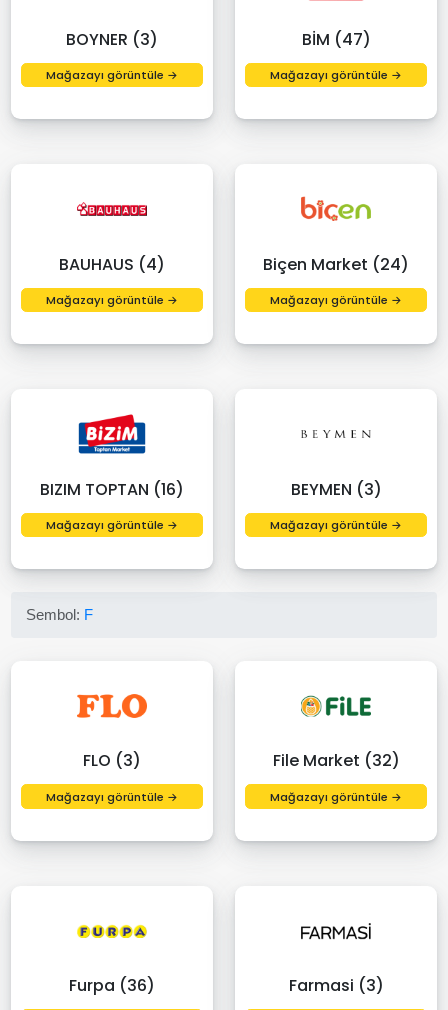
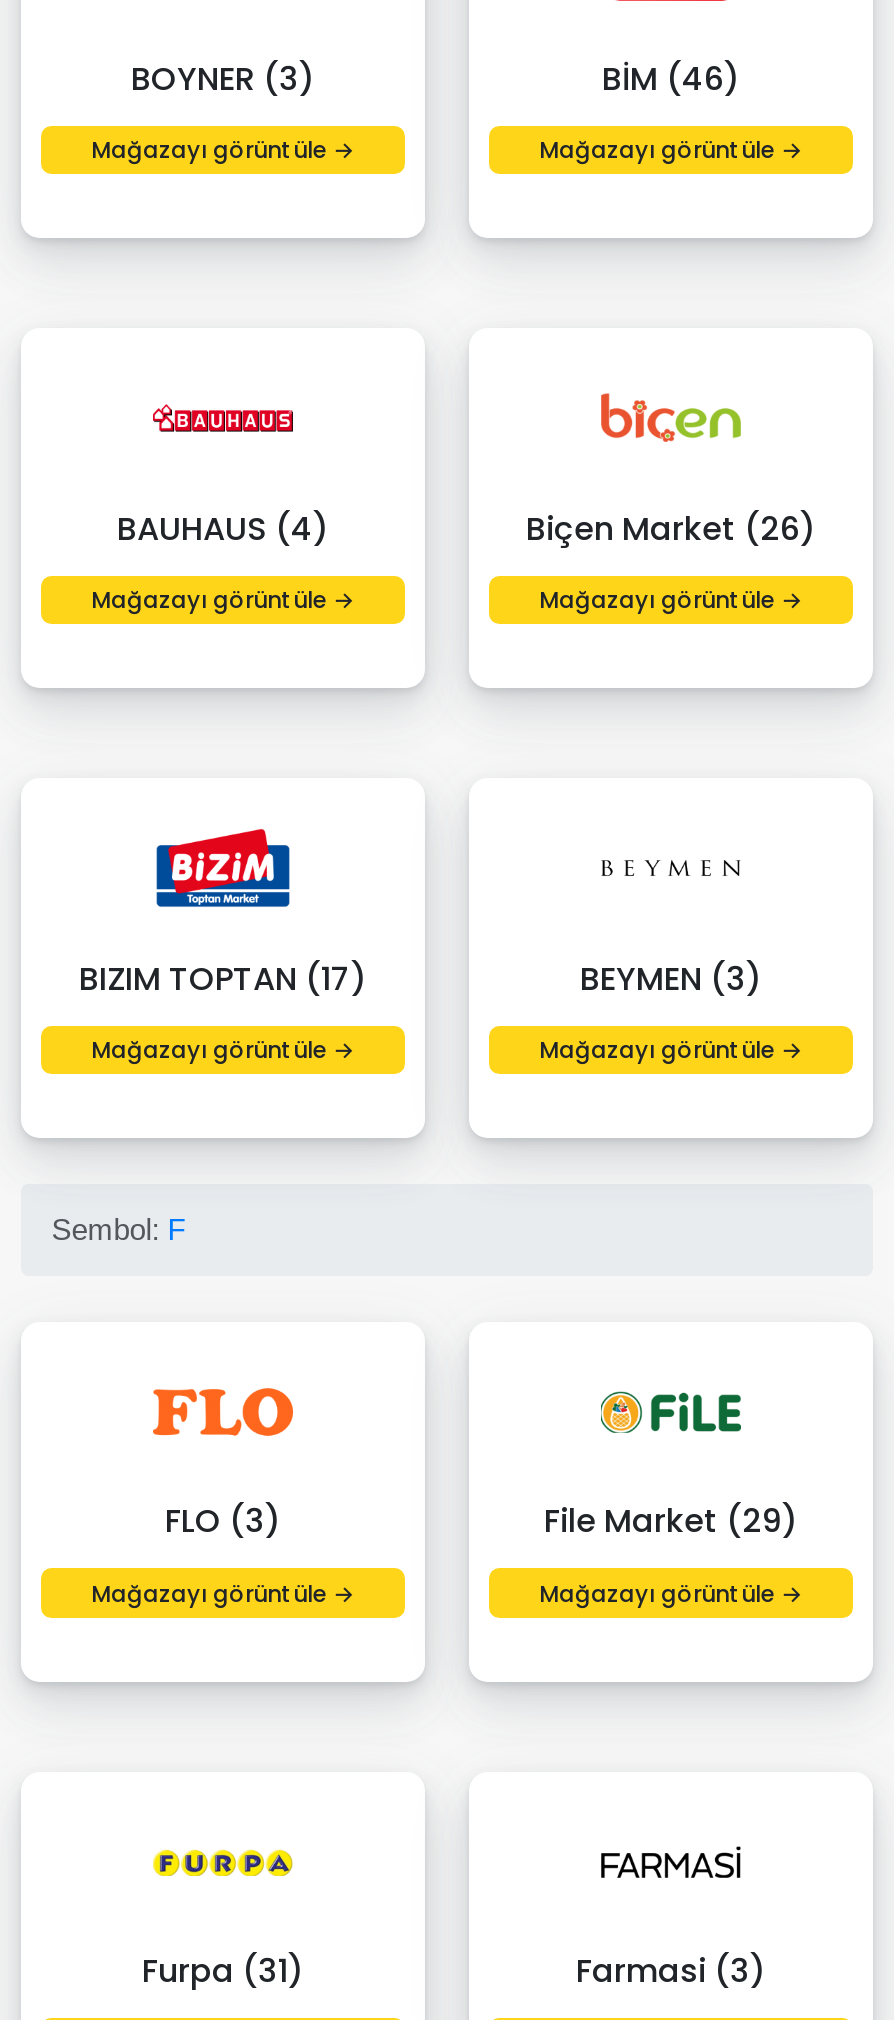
[301,27,370,50] BİM (47) -> [602,55,740,101] BİM (46)
[263,252,409,275] Biçen Market (24) -> [526,505,816,551] Biçen Market (26)
[40,477,184,500] BIZIM TOPTAN (16) -> [79,955,367,1001] BIZIM TOPTAN (17)
[272,749,399,772] File Market (32) -> [544,1498,798,1544] File Market (29)
[69,974,155,997] Furpa (36) -> [142,1948,304,1994] Furpa (31)

